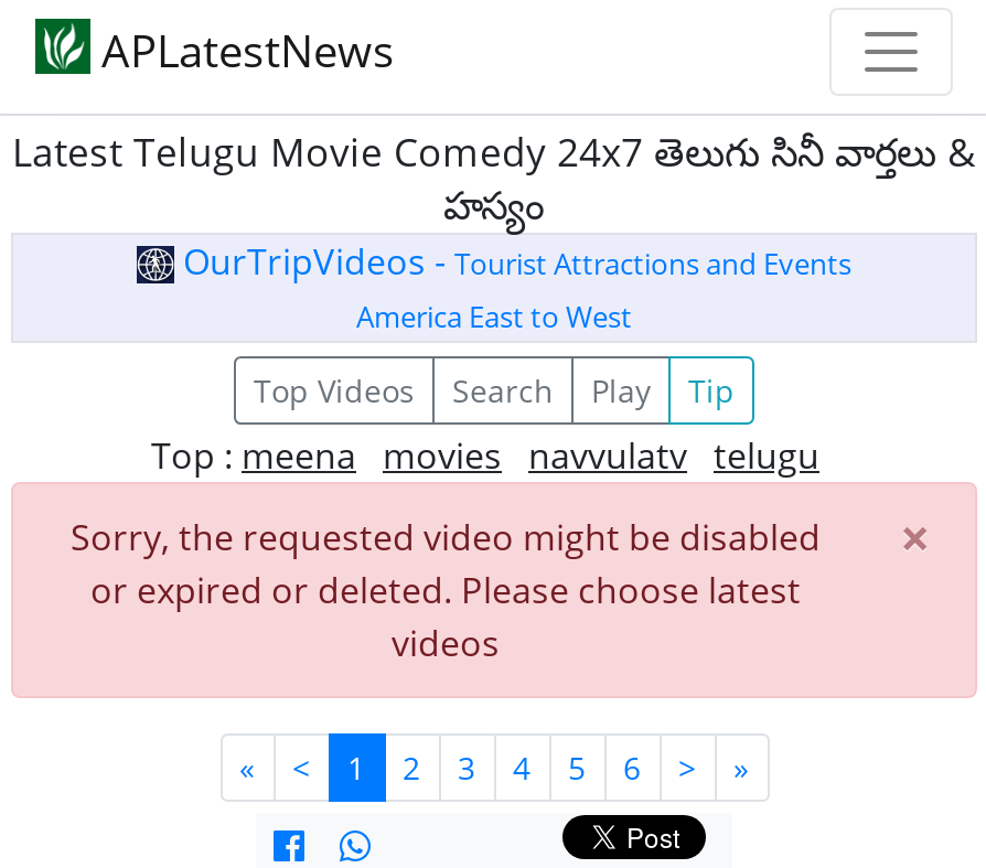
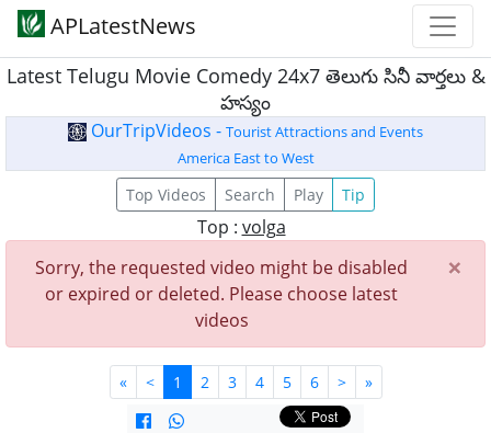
[151,431,819,480] Top : meena movies navvulatv telugu -> [197,215,286,239] Top : volga

